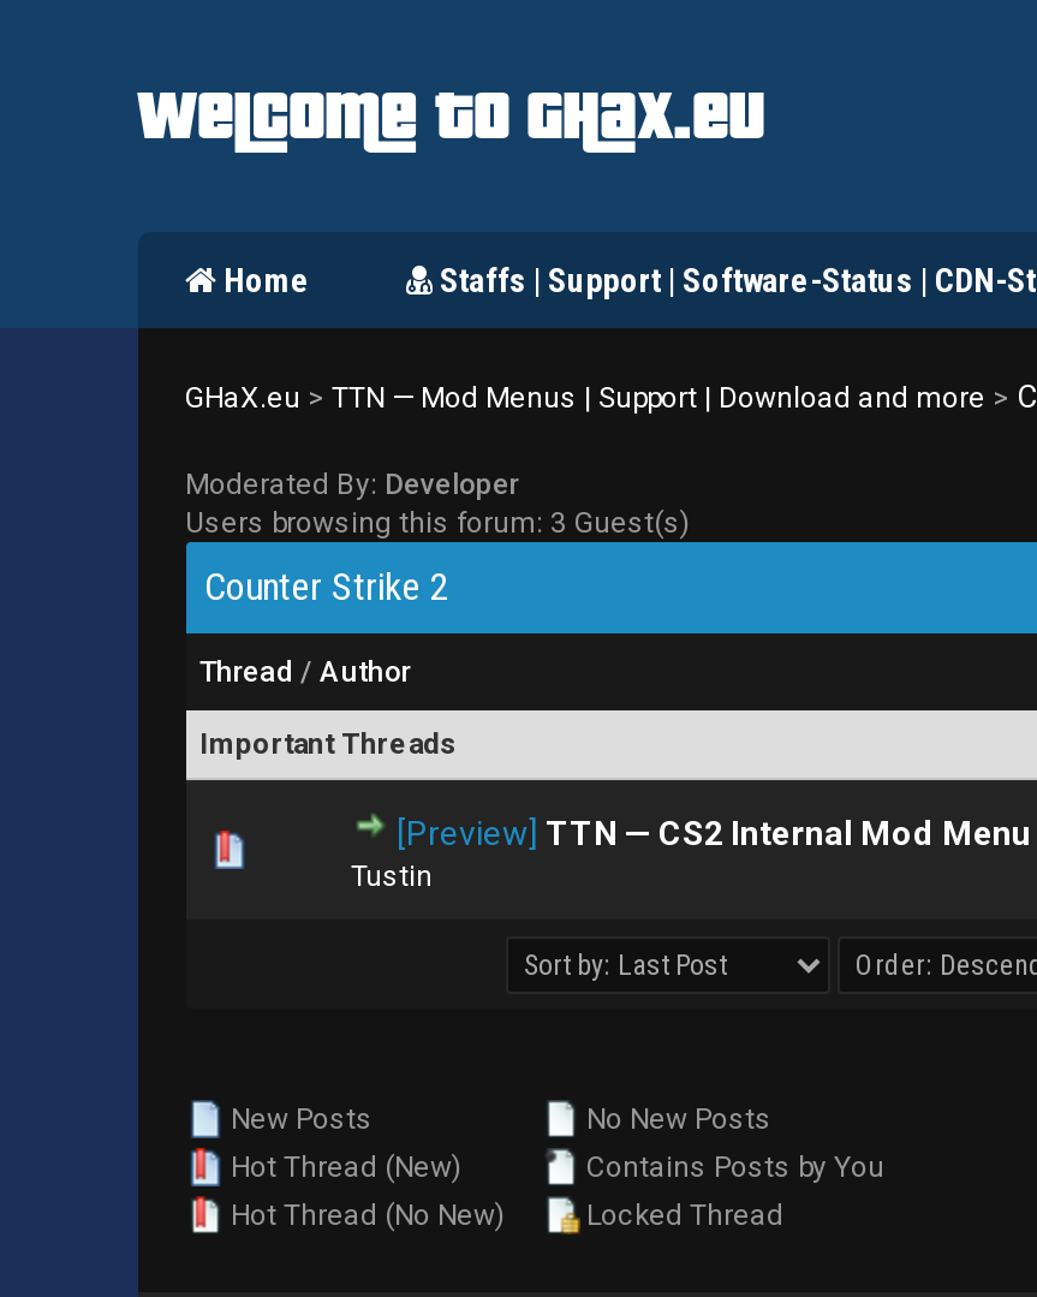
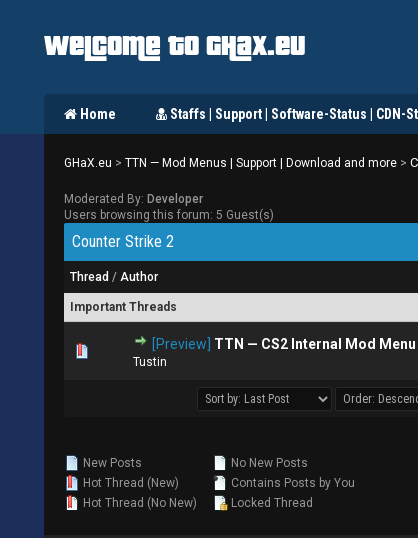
[185,506,690,540] Users browsing this forum: 3 Guest(s) -> [63,208,273,222] Users browsing this forum: 5 Guest(s)

